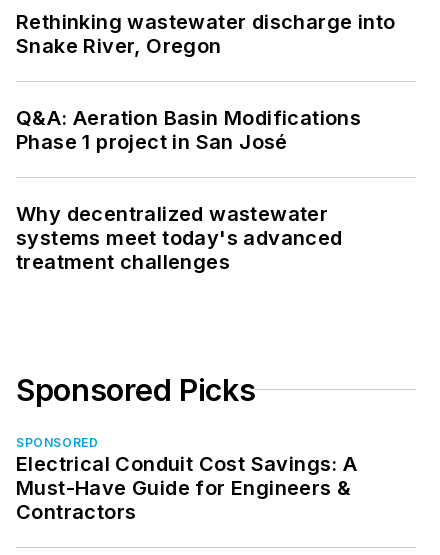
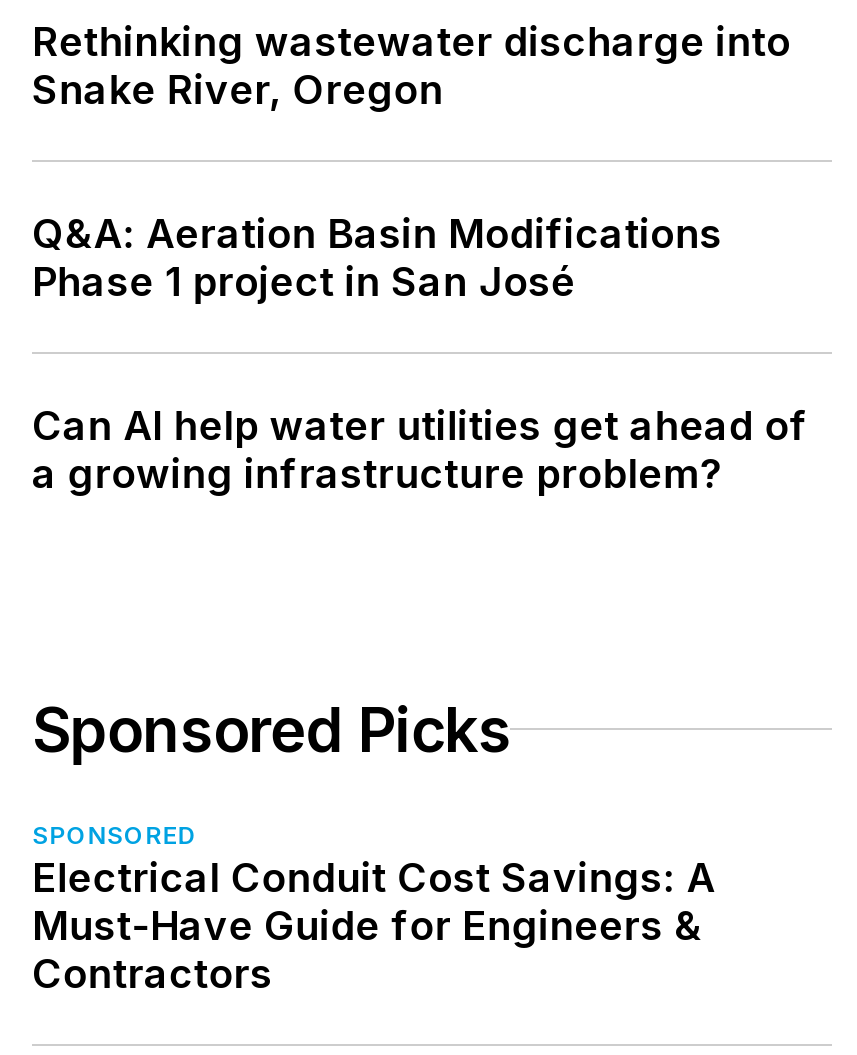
[16,202,343,274] Why decentralized wastewater | systems meet today's advanced | treatment challenges -> [32,401,808,497] Can AI help water utilities get ahead of | a growing infrastructure problem?

